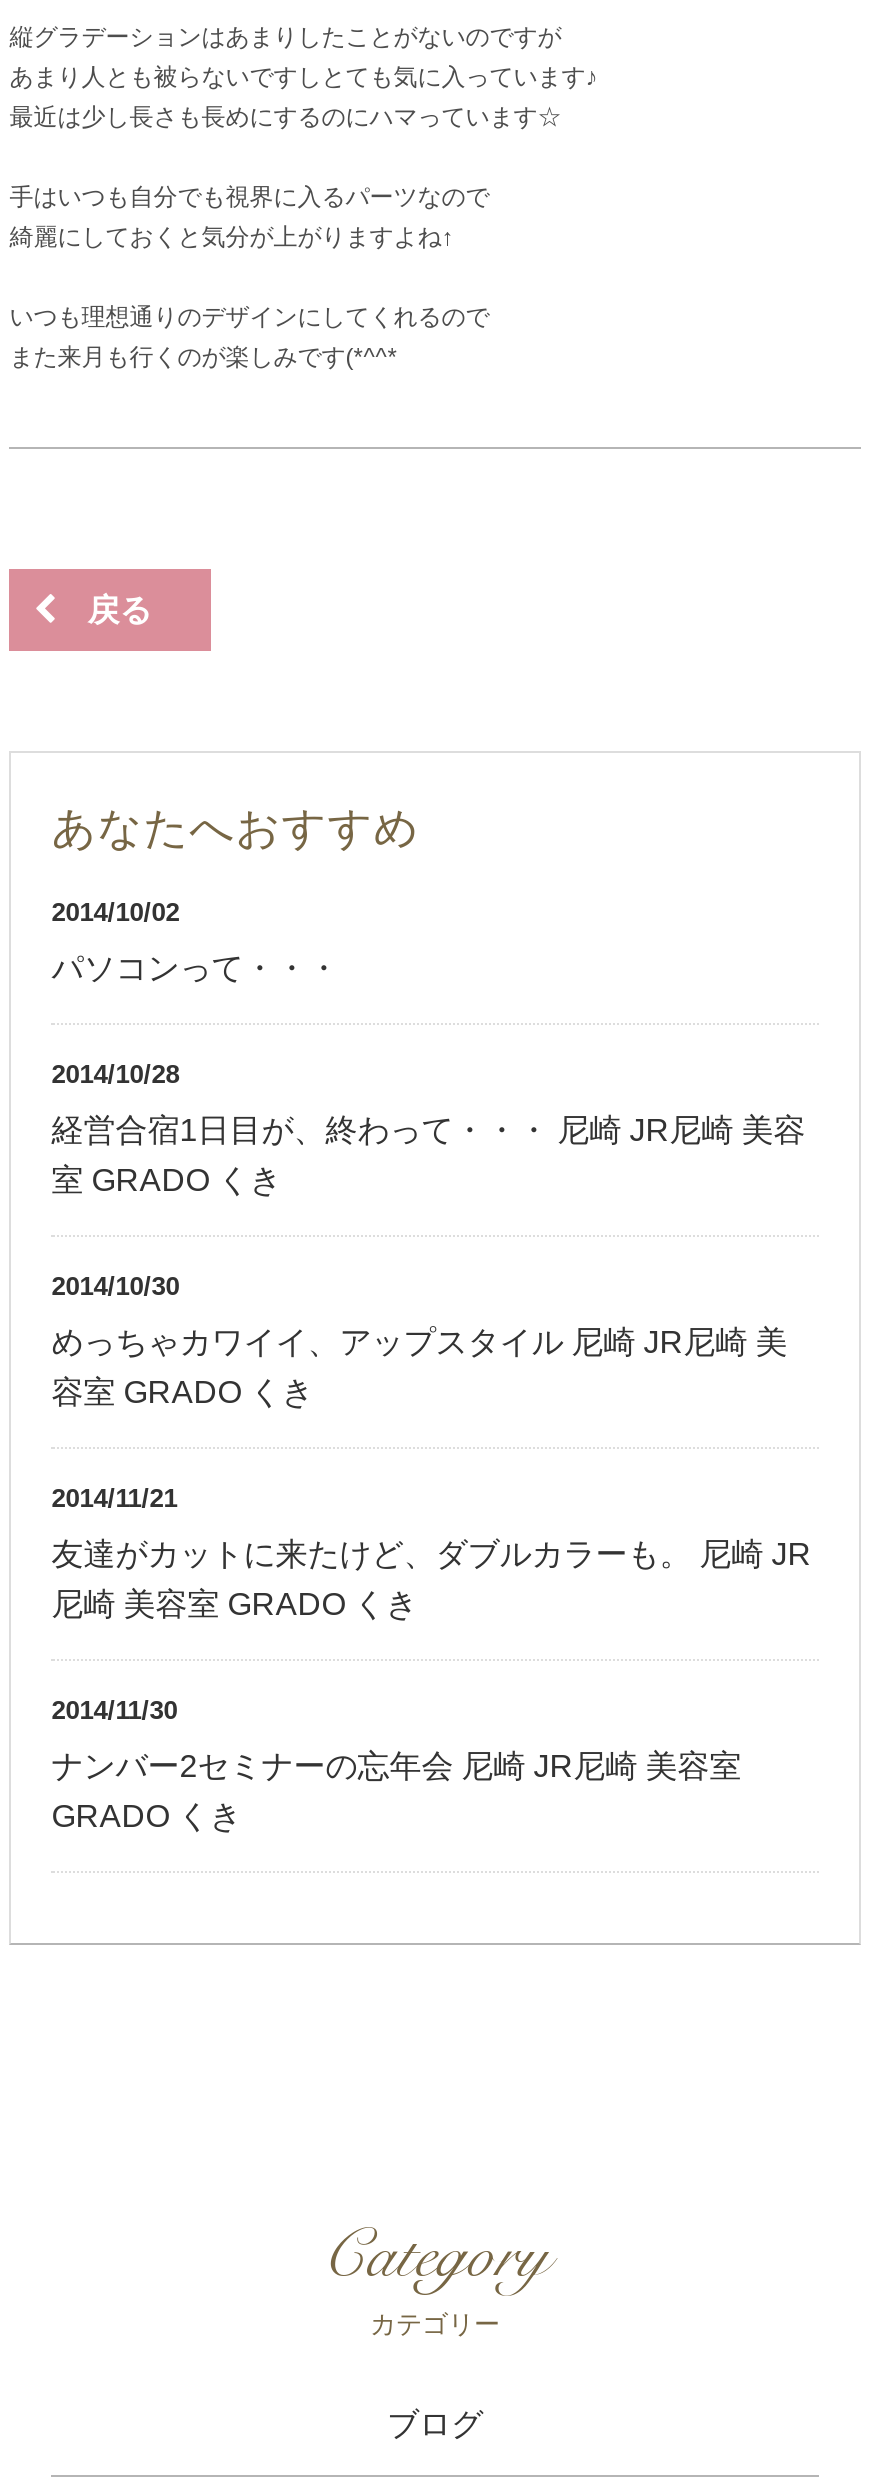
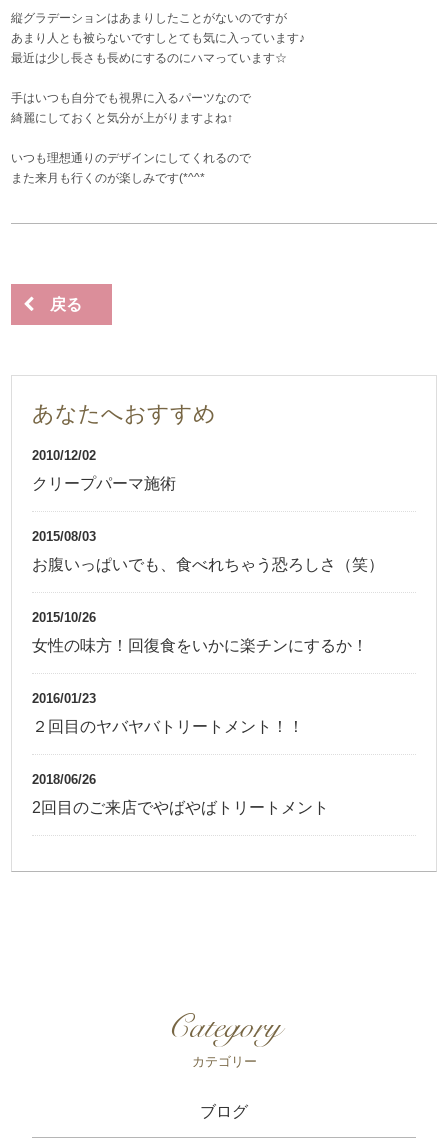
[51,898,811,1834] 2014/10/02 | パソコンって・・・ | 2014/10/28 | 経営合宿1日目が、終わって・・・ 尼崎 JR尼崎 美容 | 室 GRADO くき | 2014/10/30 | めっちゃカワイイ、アップスタイル 尼崎 JR尼崎 美 | 容室 GRADO くき | 2014/11/21 | 友達がカットに来たけど、ダブルカラーも。 尼崎 JR | 尼崎 美容室 GRADO くき | 2014/11/30 | ナンバー2セミナーの忘年会 尼崎 JR尼崎 美容室 | GRADO くき -> [32,448,384,816] 2010/12/02 | クリープパーマ施術 | 2015/08/03 | お腹いっぱいでも、食べれちゃう恐ろしさ（笑） | 2015/10/26 | 女性の味方！回復食をいかに楽チンにするか！ | 2016/01/23 | ２回目のヤバヤバトリートメント！！ | 2018/06/26 | 2回目のご来店でやばやばトリートメント

